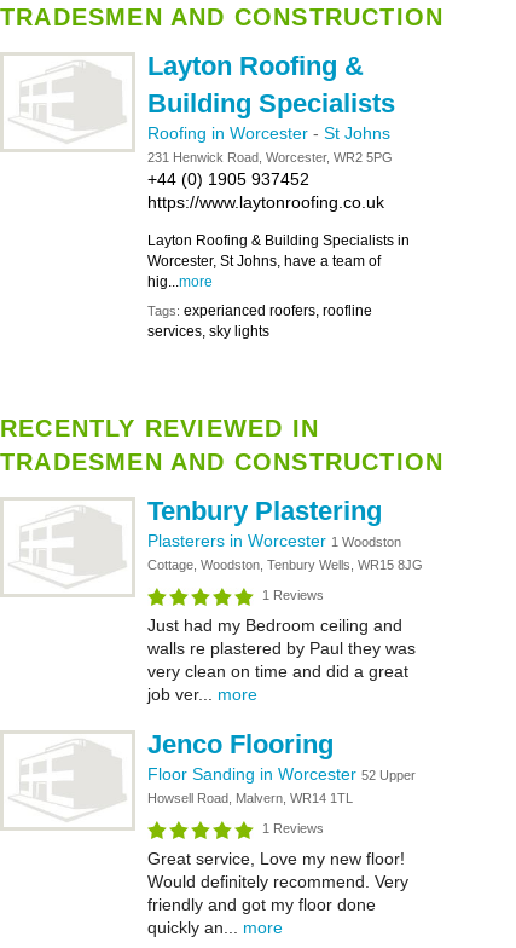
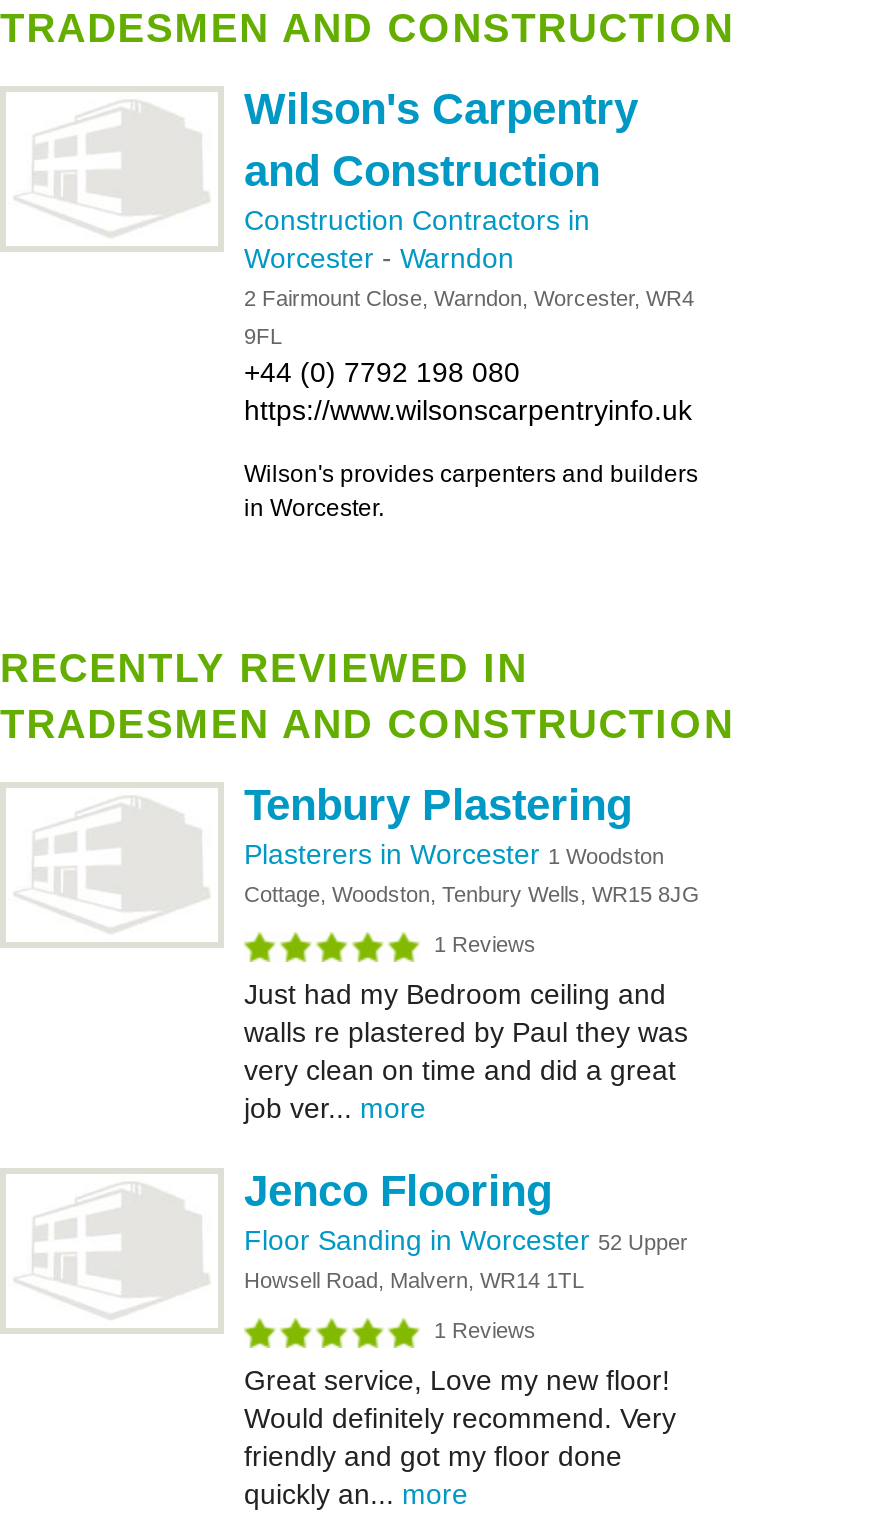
[147,51,395,212] Layton Roofing & | Building Specialists | Roofing in Worcester - St Johns | 231 Henwick Road, Worcester, WR2 5PG | +44 (0) 1905 937452 | https://www.laytonroofing.co.uk -> [244,84,694,310] Wilson's Carpentry | and Construction | Construction Contractors in | Worcester - Warndon | 2 Fairmount Close, Warndon, Worcester, WR4
[147,232,410,290] Layton Roofing & Building Specialists in | Worcester, St Johns, have a team of | hig...more -> [244,324,692,426] 9FL | +44 (0) 7792 198 080 | https://www.wilsonscarpentryinfo.uk
[147,302,372,340] Tags: experianced roofers, roofline | services, sky lights -> [244,460,698,522] Wilson's provides carpenters and builders | in Worcester.

